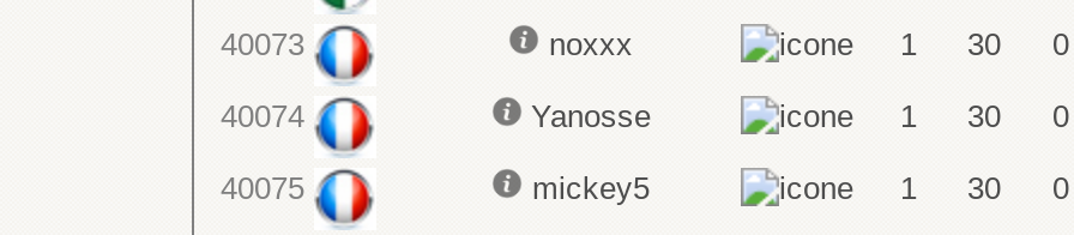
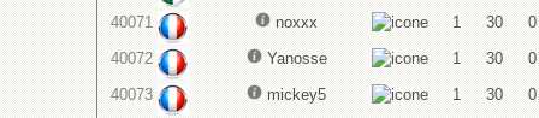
[221,26,314,62] 40073 -> [111,13,158,31] 40071
[221,98,314,134] 40074 -> [111,49,158,67] 40072
[221,170,314,206] 40075 -> [111,85,158,104] 40073

